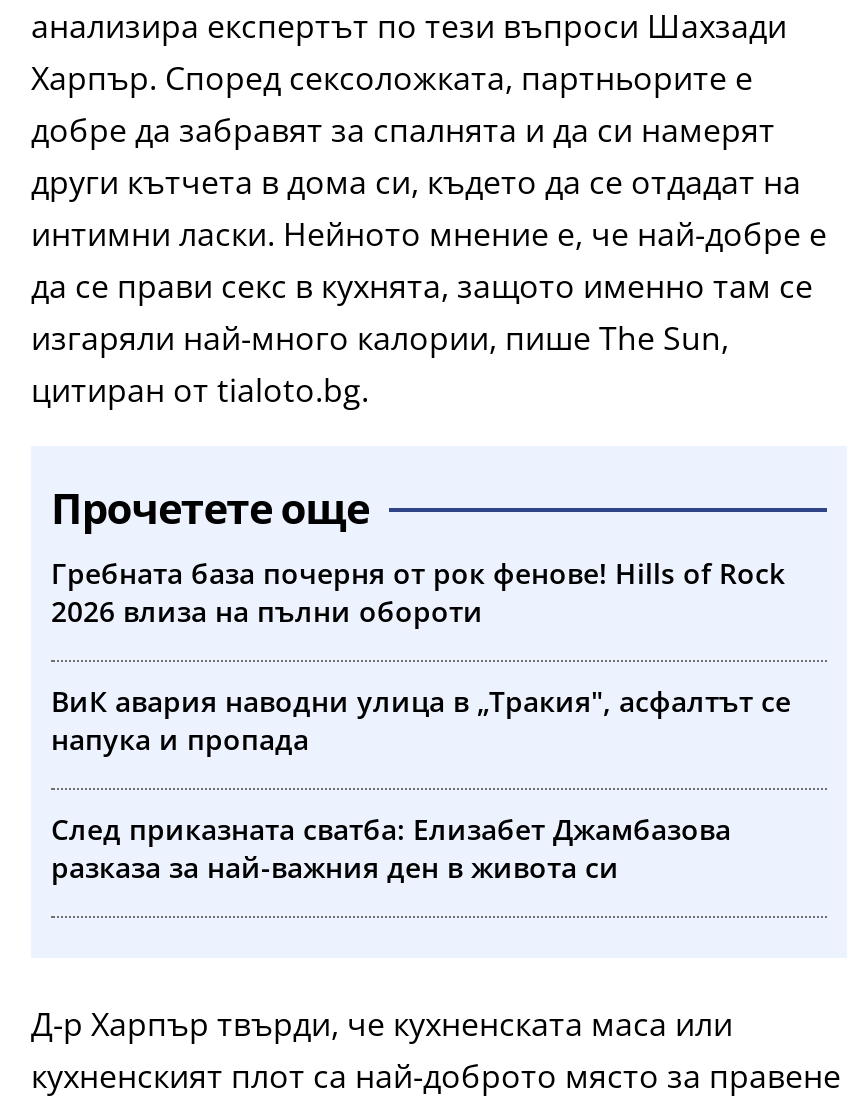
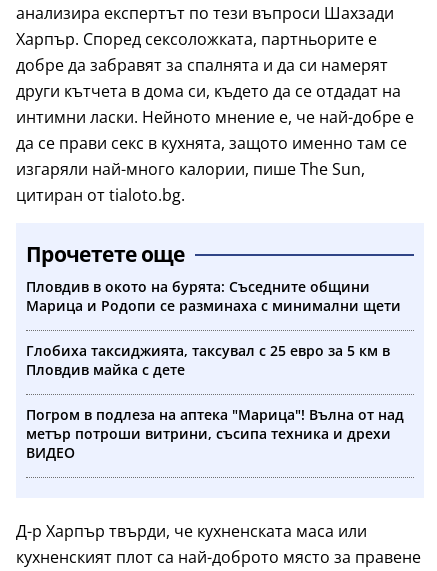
[51,554,785,630] Гребната база почерня от рок фенове! Hills of Rock | 2026 влиза на пълни обороти -> [26,277,401,315] Пловдив в окото на бурята: Съседните общини | Марица и Родопи се разминаха с минимални щети
[51,682,791,758] ВиК авария наводни улица в „Тракия", асфалтът се | напука и пропада -> [26,341,390,379] Глобиха таксиджията, таксувал с 25 евро за 5 км в | Пловдив майка с дете
[51,810,731,886] След приказната сватба: Елизабет Джамбазова | разказа за най-важния ден в живота си -> [26,405,404,462] Погром в подлеза на аптека "Марица"! Вълна от над | метър потроши витрини, съсипа техника и дрехи | ВИДЕО

